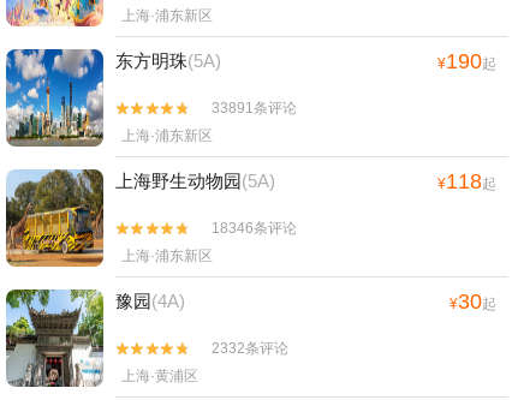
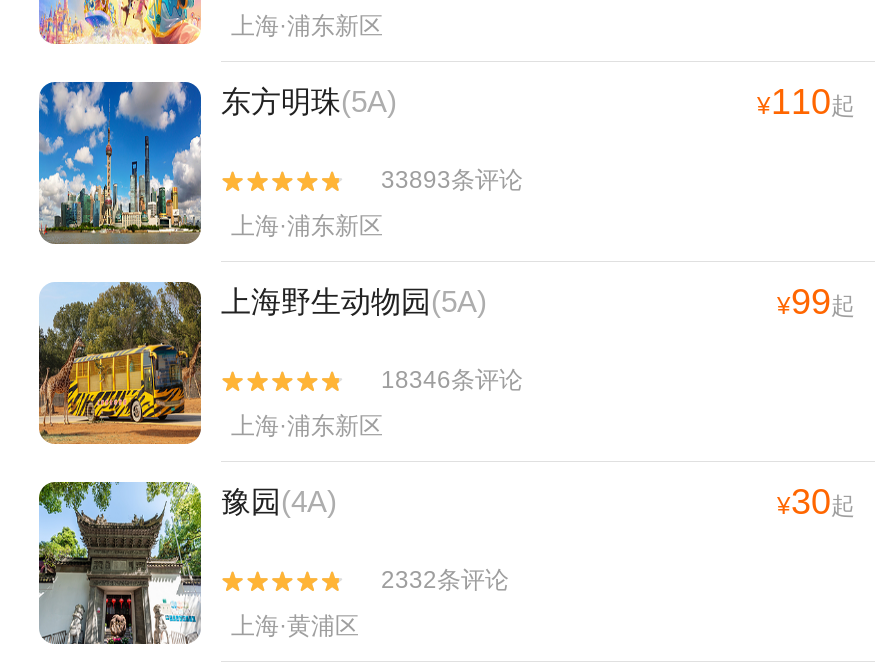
[437,50,496,74] ¥190起 -> [757,83,855,123] ¥110起
[212,99,297,116] 33891条评论 -> [381,165,523,193] 33893条评论
[437,170,496,194] ¥118起 -> [777,283,855,323] ¥99起

